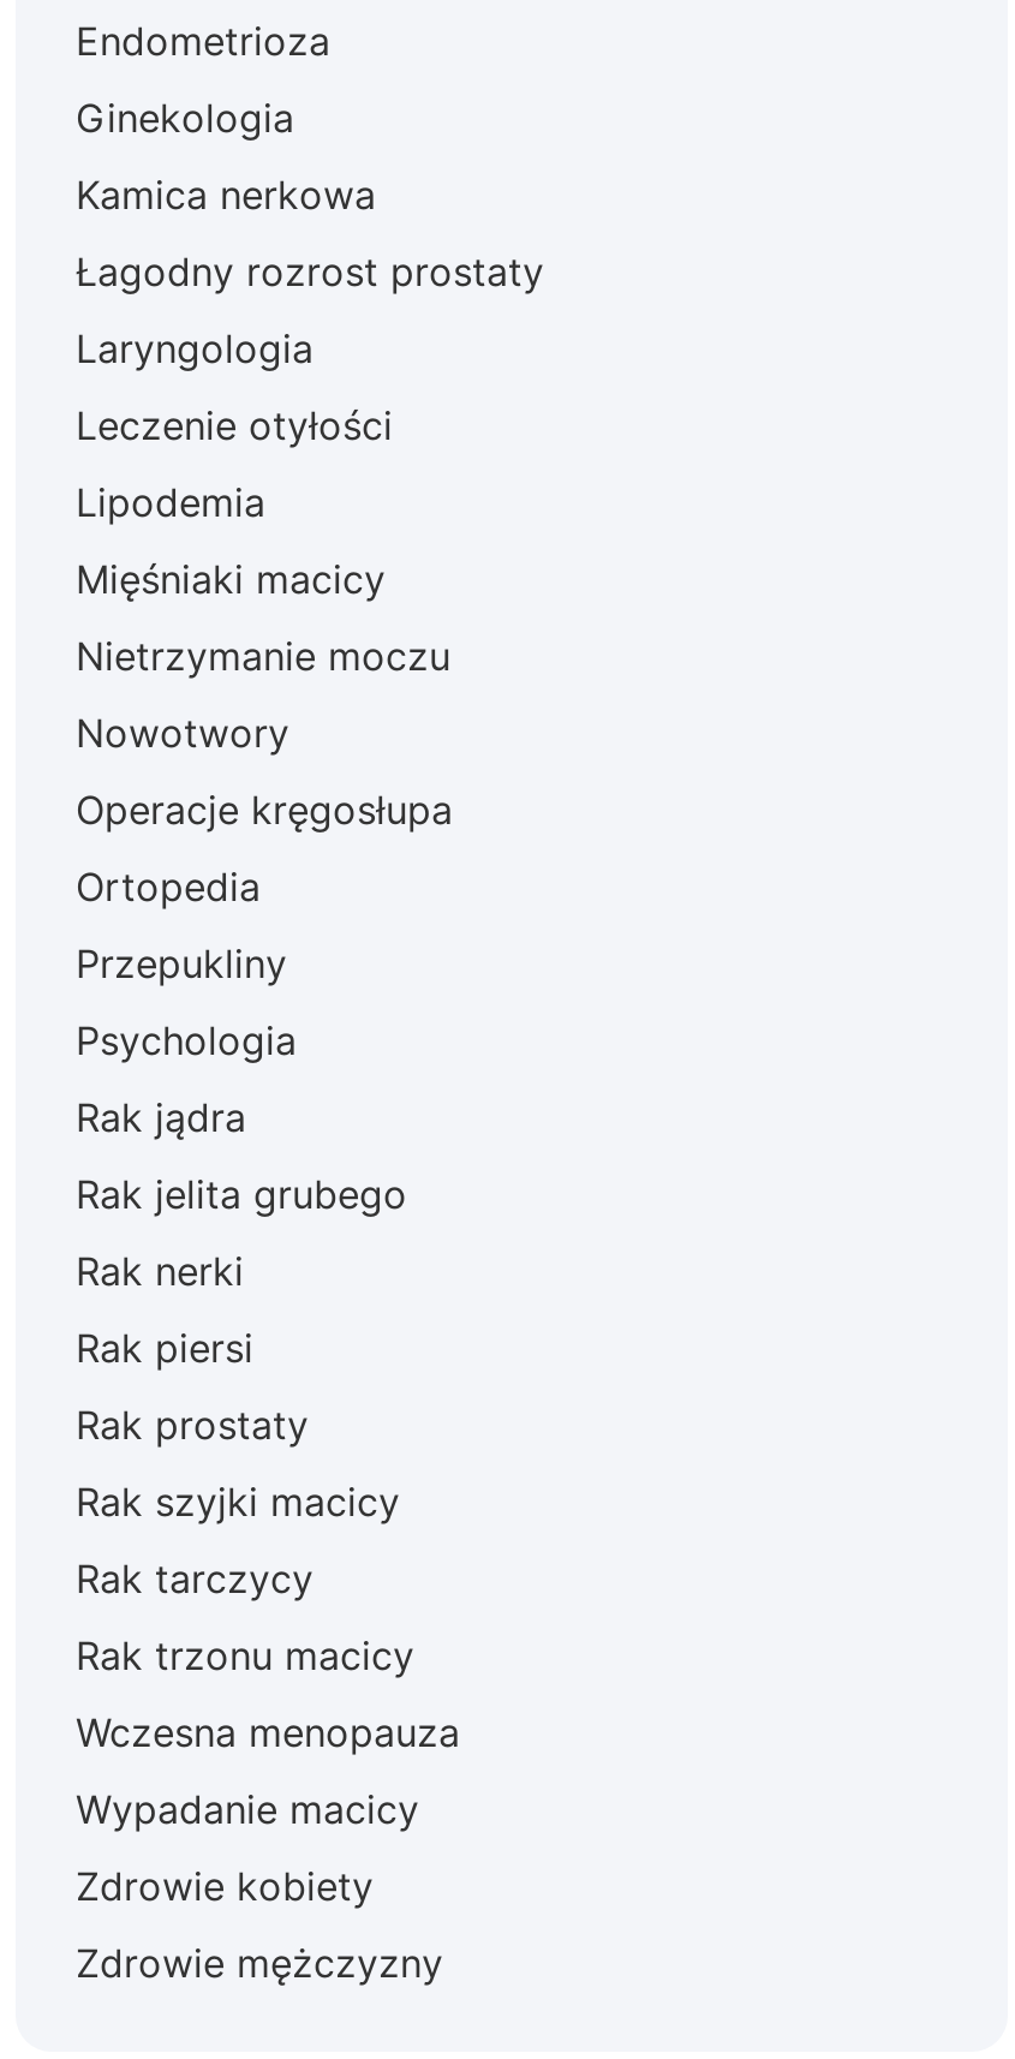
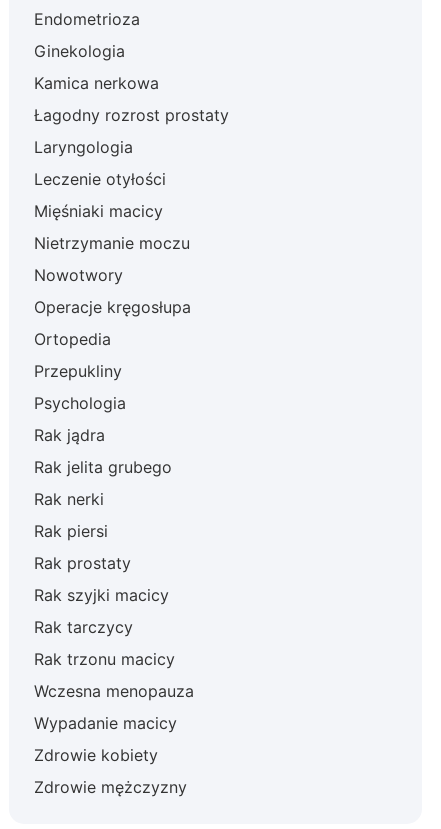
[76,479,265,527] Lipodemia -> none

